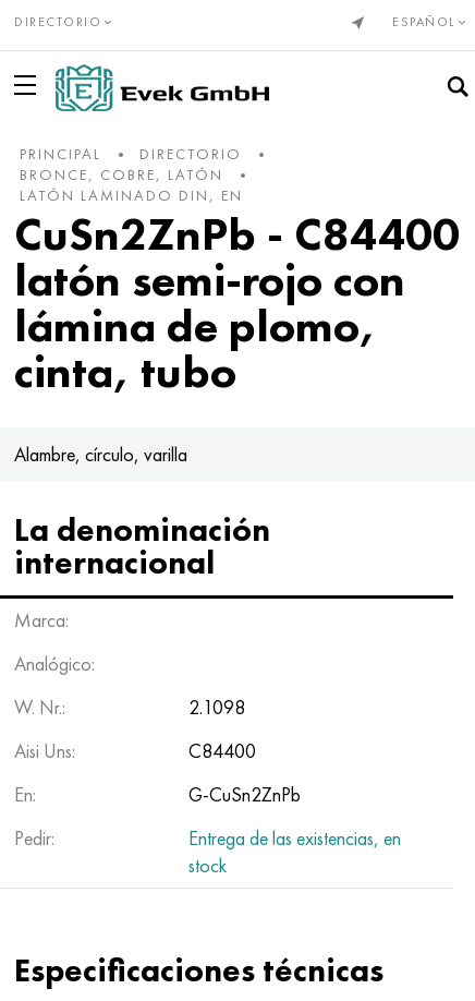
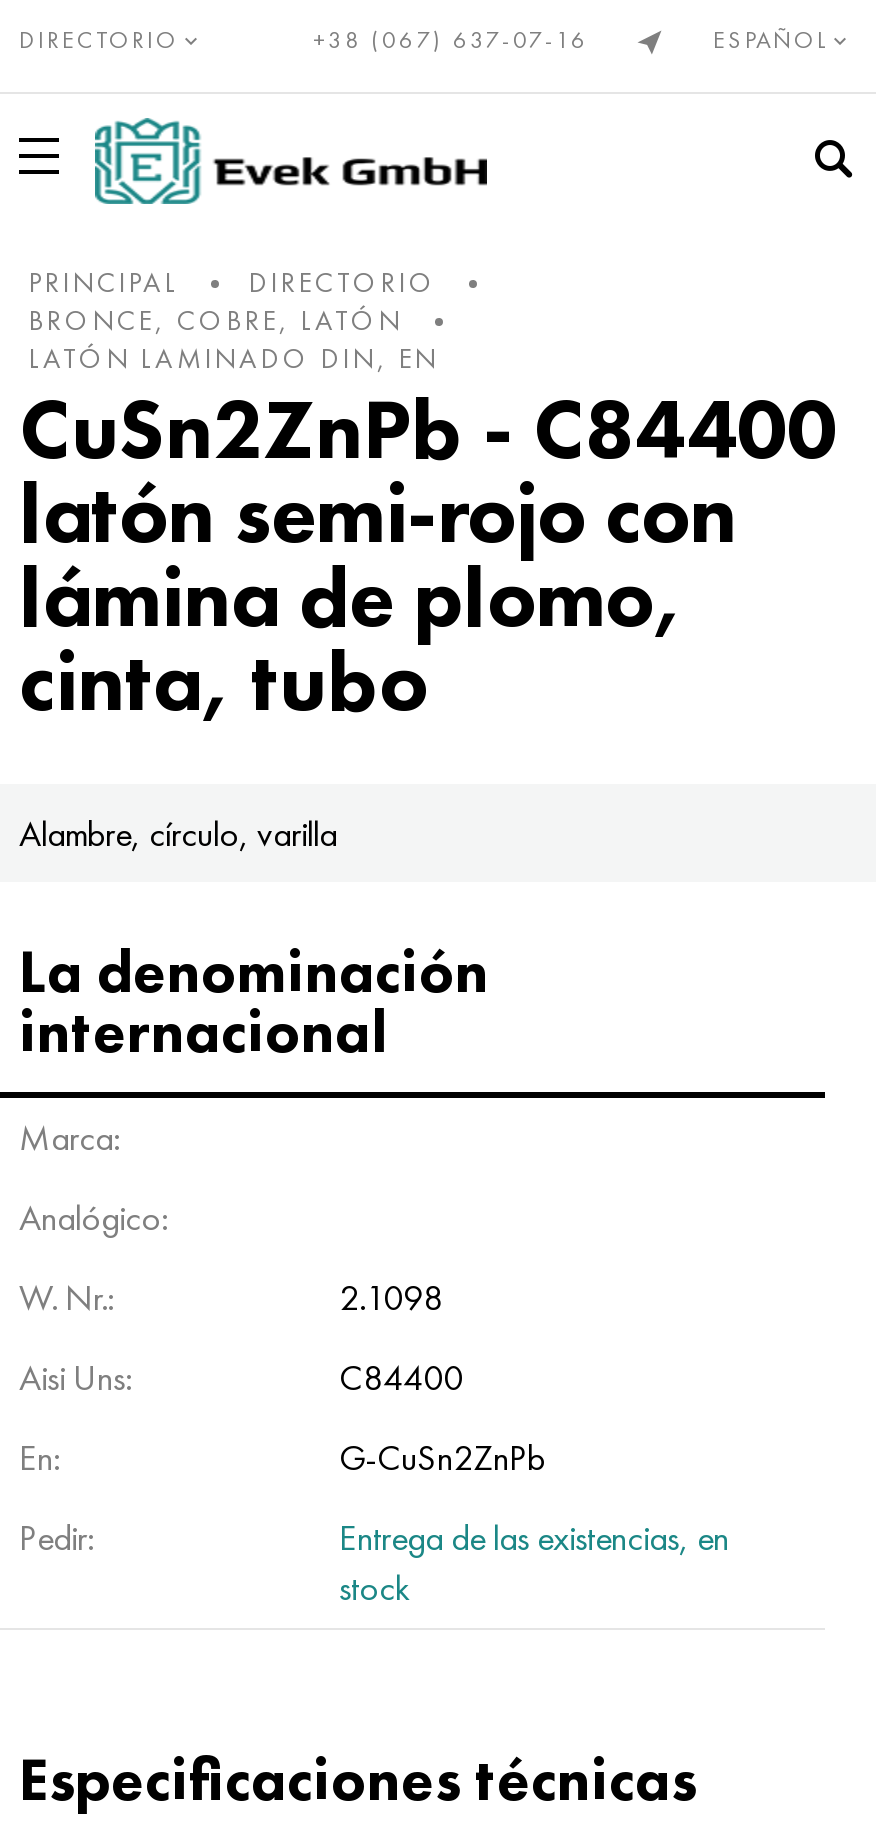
none -> [313,24,588,56] +38 (067) 637-07-16

